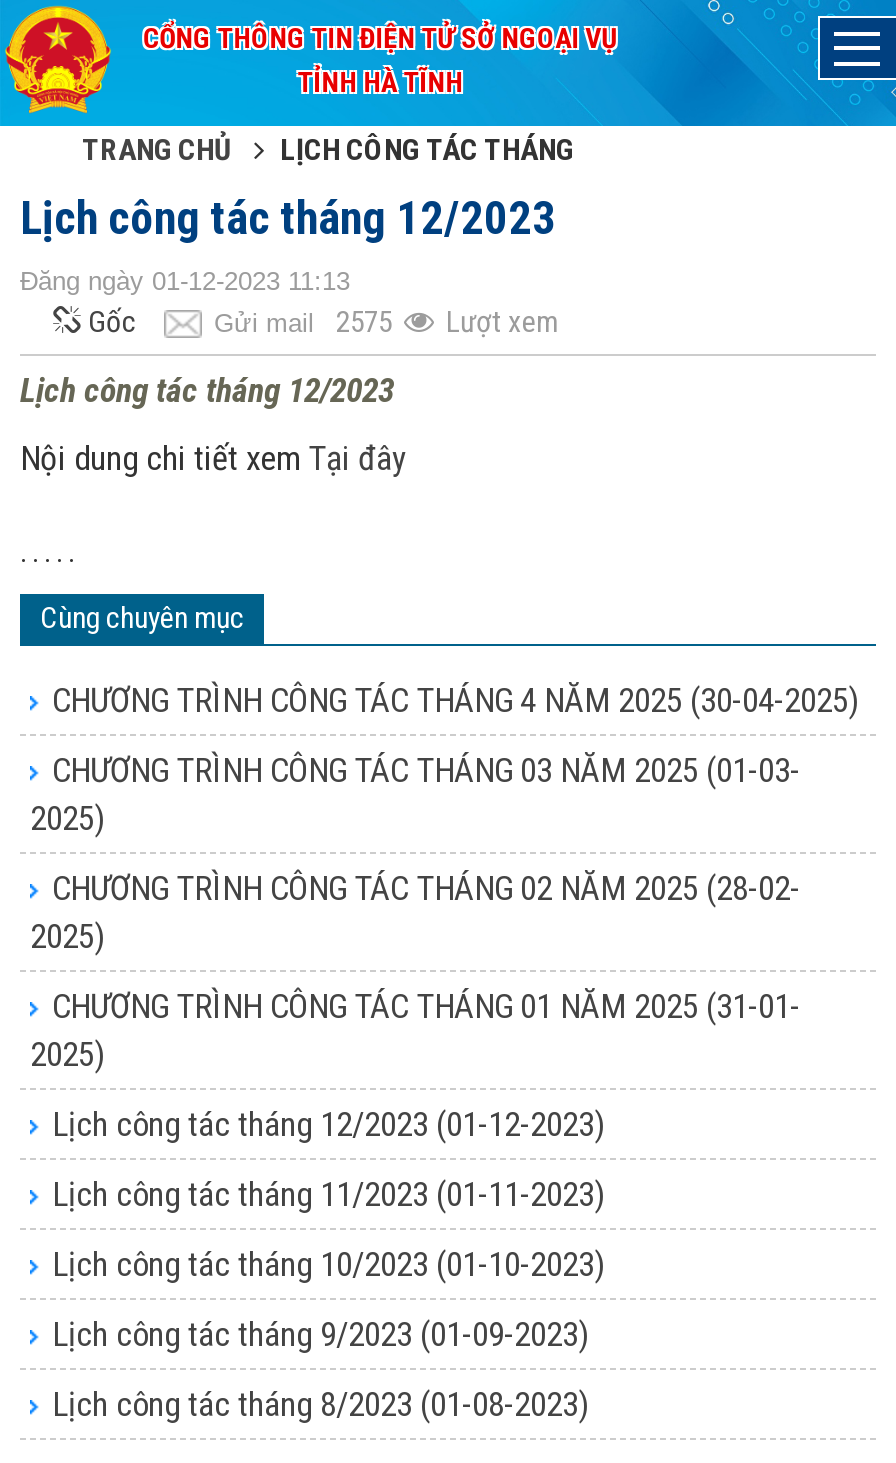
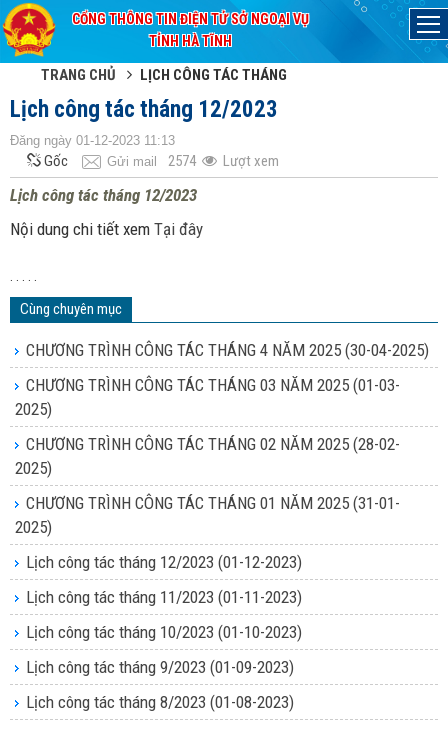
[214,304,558,340] Gửi mail 2575 Lượt xem -> [107,152,279,170] Gửi mail 2574 Lượt xem

